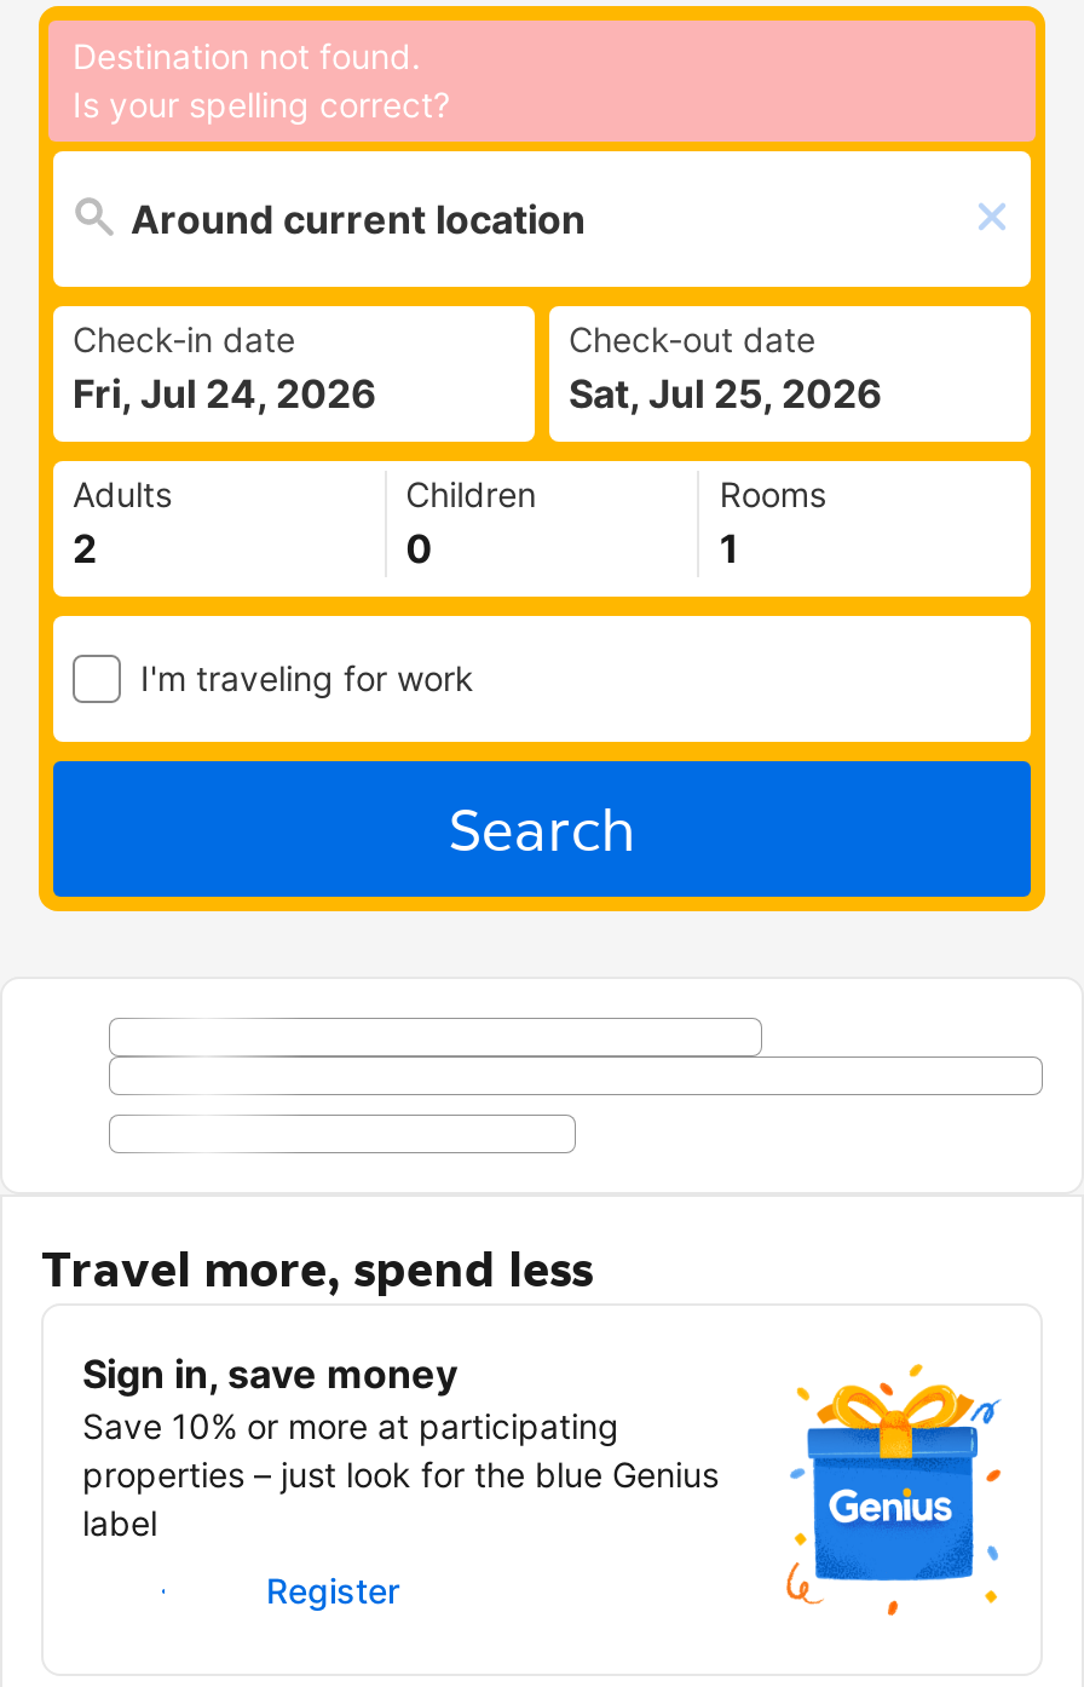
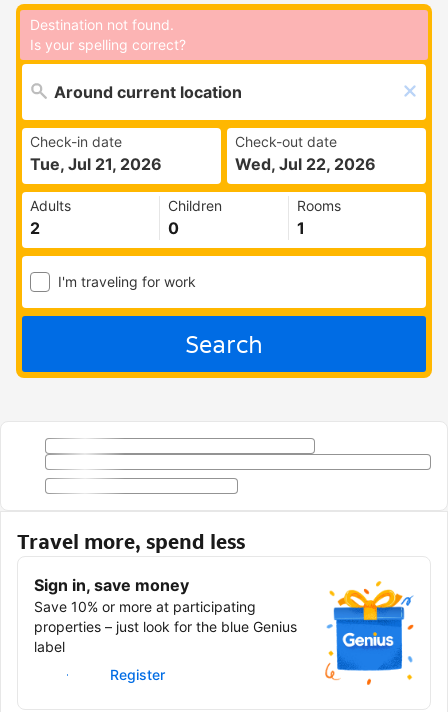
[73,369,377,418] Fri, Jul 24, 2026 -> [30,154,162,174] Tue, Jul 21, 2026
[569,369,883,418] Sat, Jul 25, 2026 -> [235,154,376,174] Wed, Jul 22, 2026

